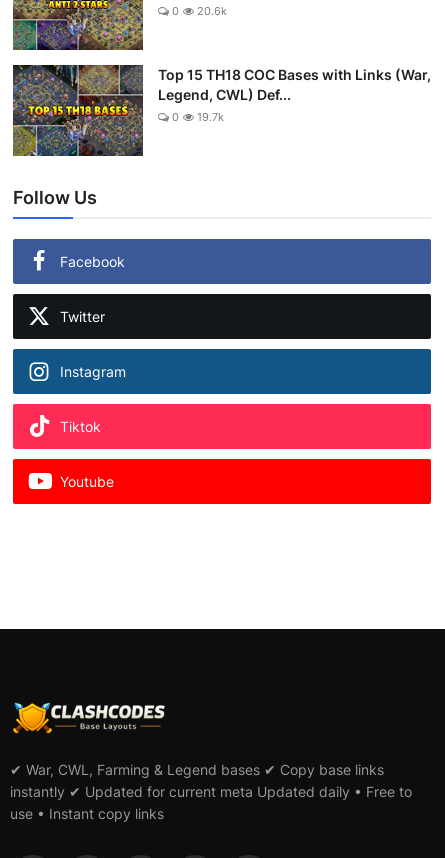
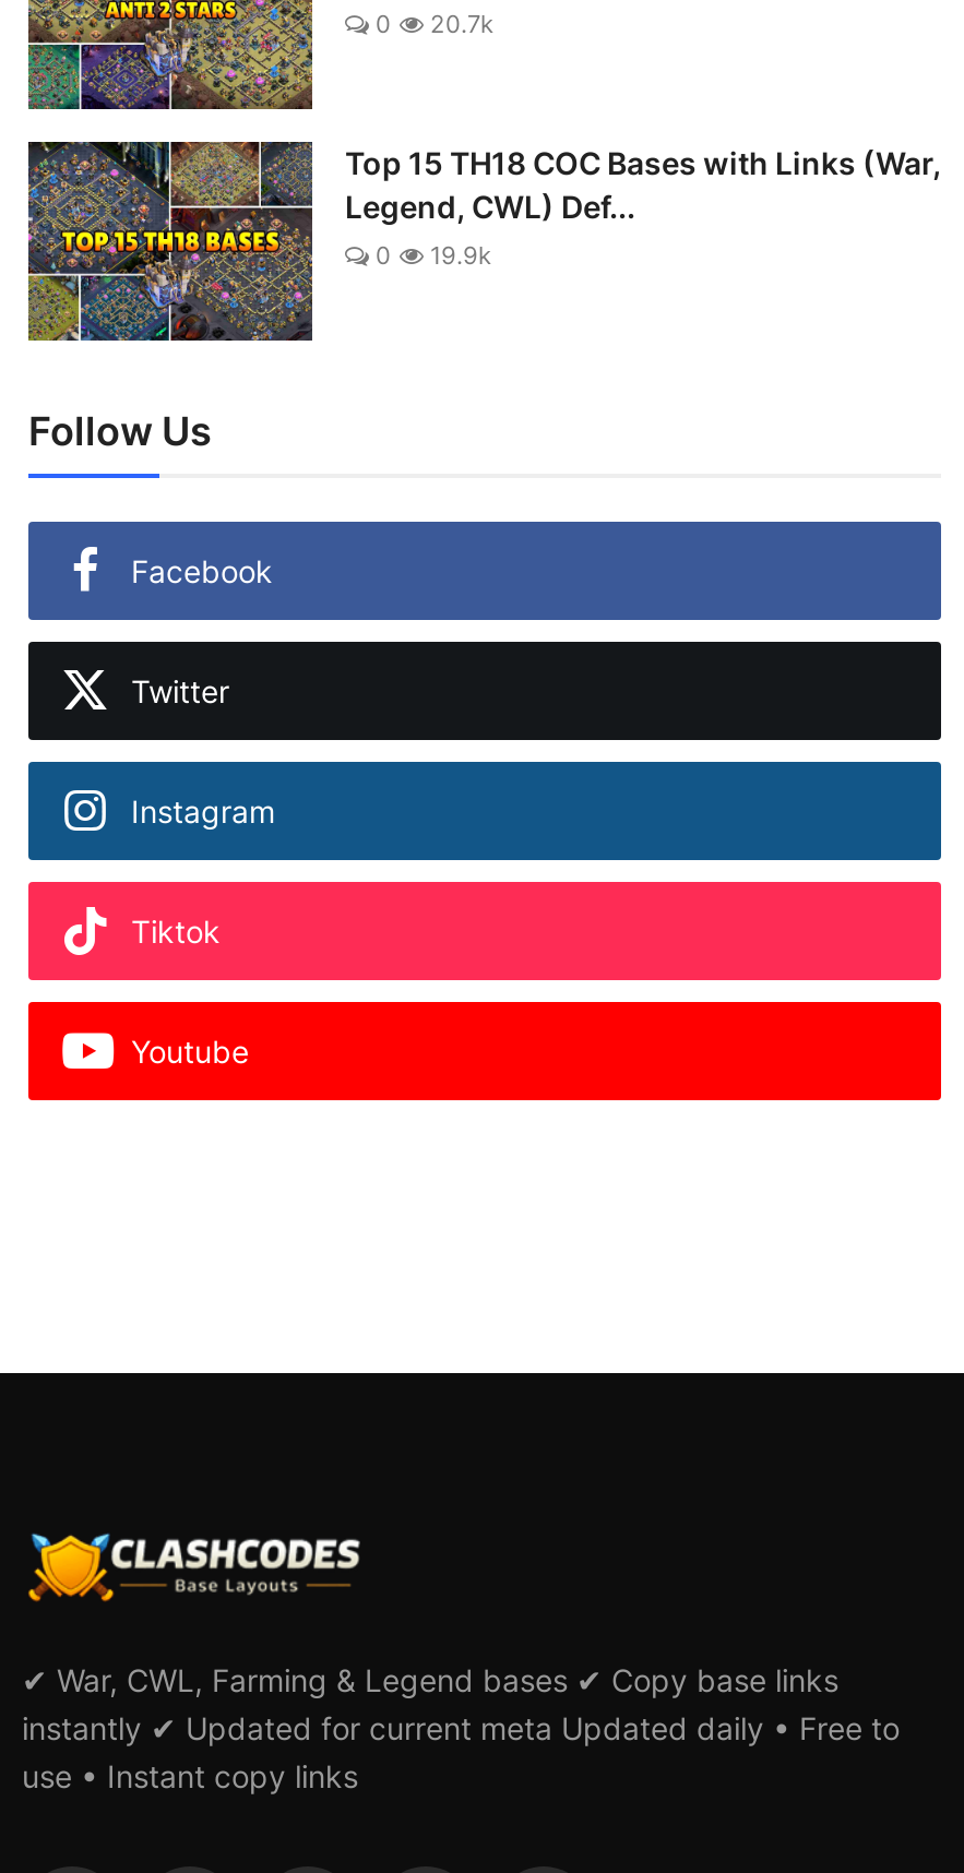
[169,4,227,18] 0 20.6k -> [369,9,493,40] 0 20.7k
[169,110,224,124] 0 19.7k -> [369,241,491,271] 0 19.9k

